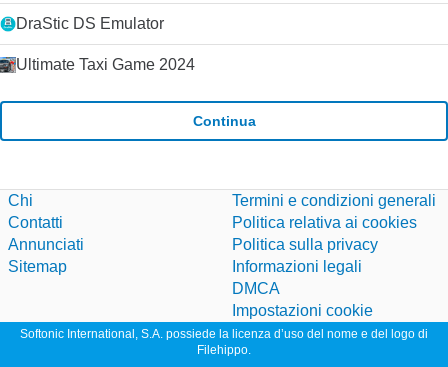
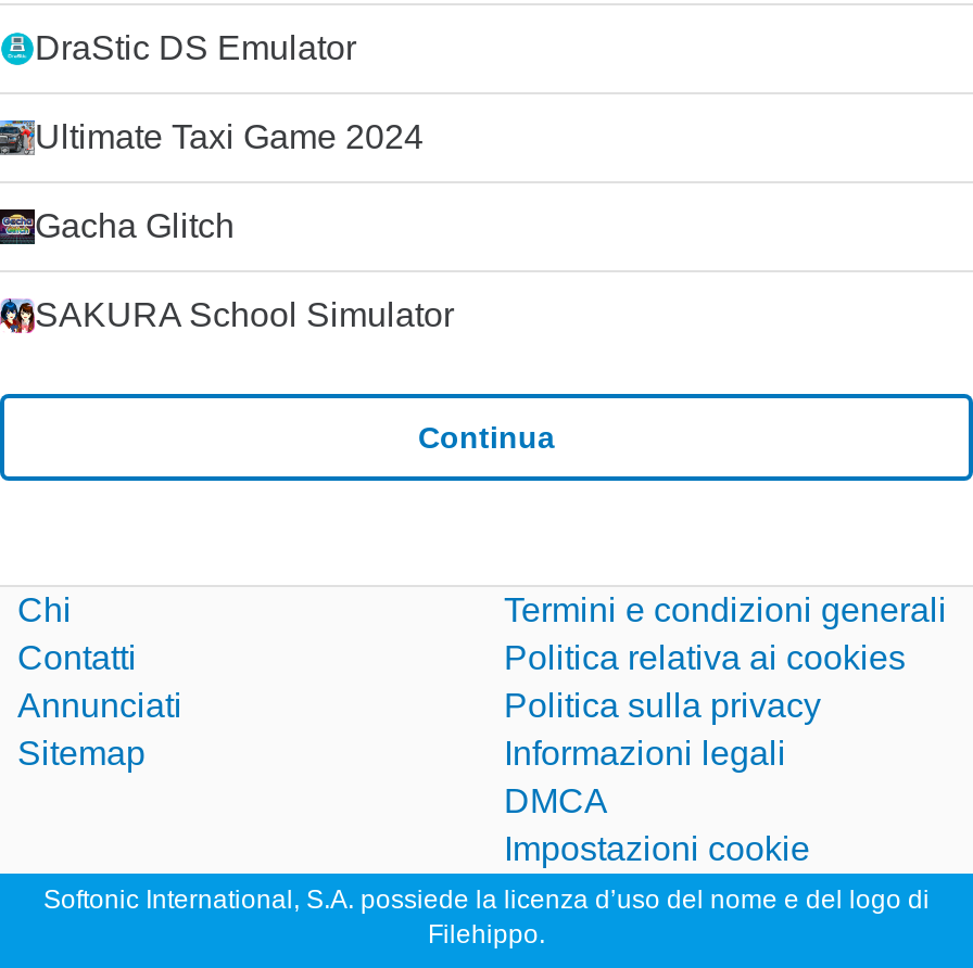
none -> [35,207,454,333] Gacha Glitch | SAKURA School Simulator

